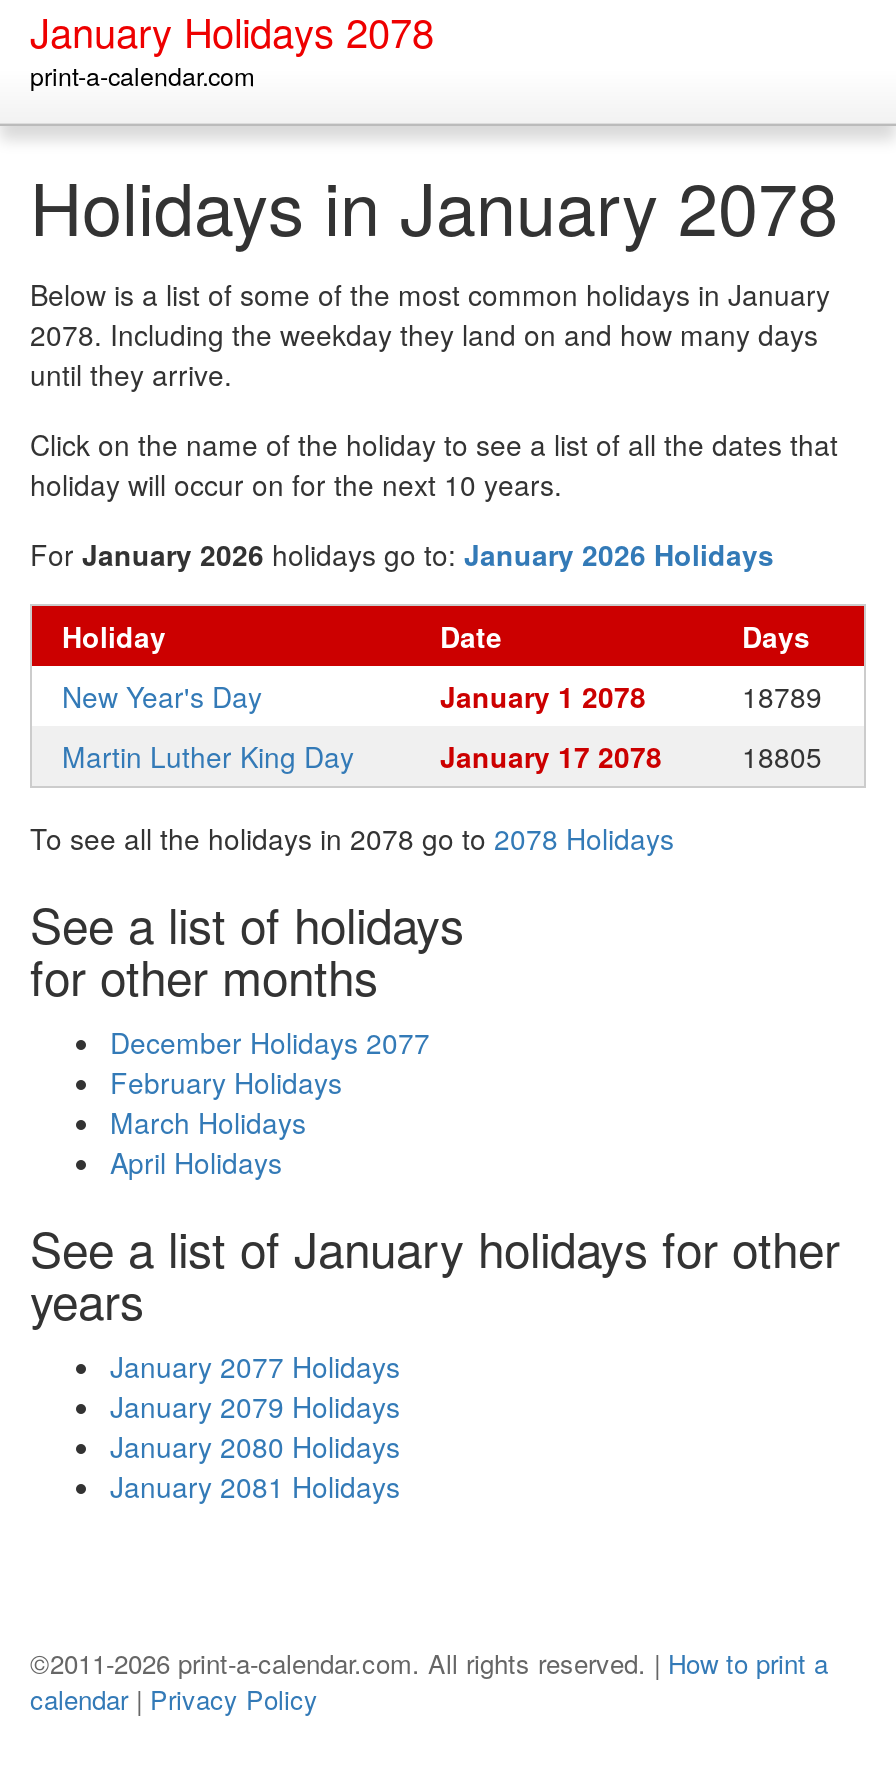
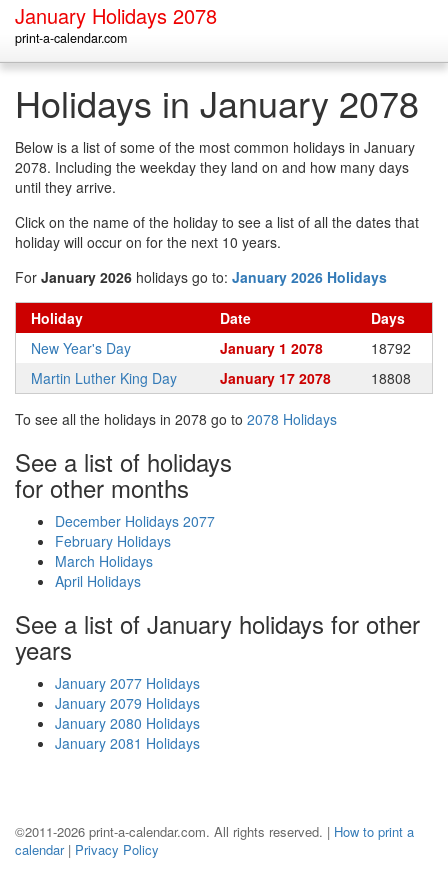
[742,676,822,716] 18789 -> [371,338,411,358] 18792
[440,736,822,776] January 17 2078 18805 -> [220,368,411,388] January 17 2078 18808

